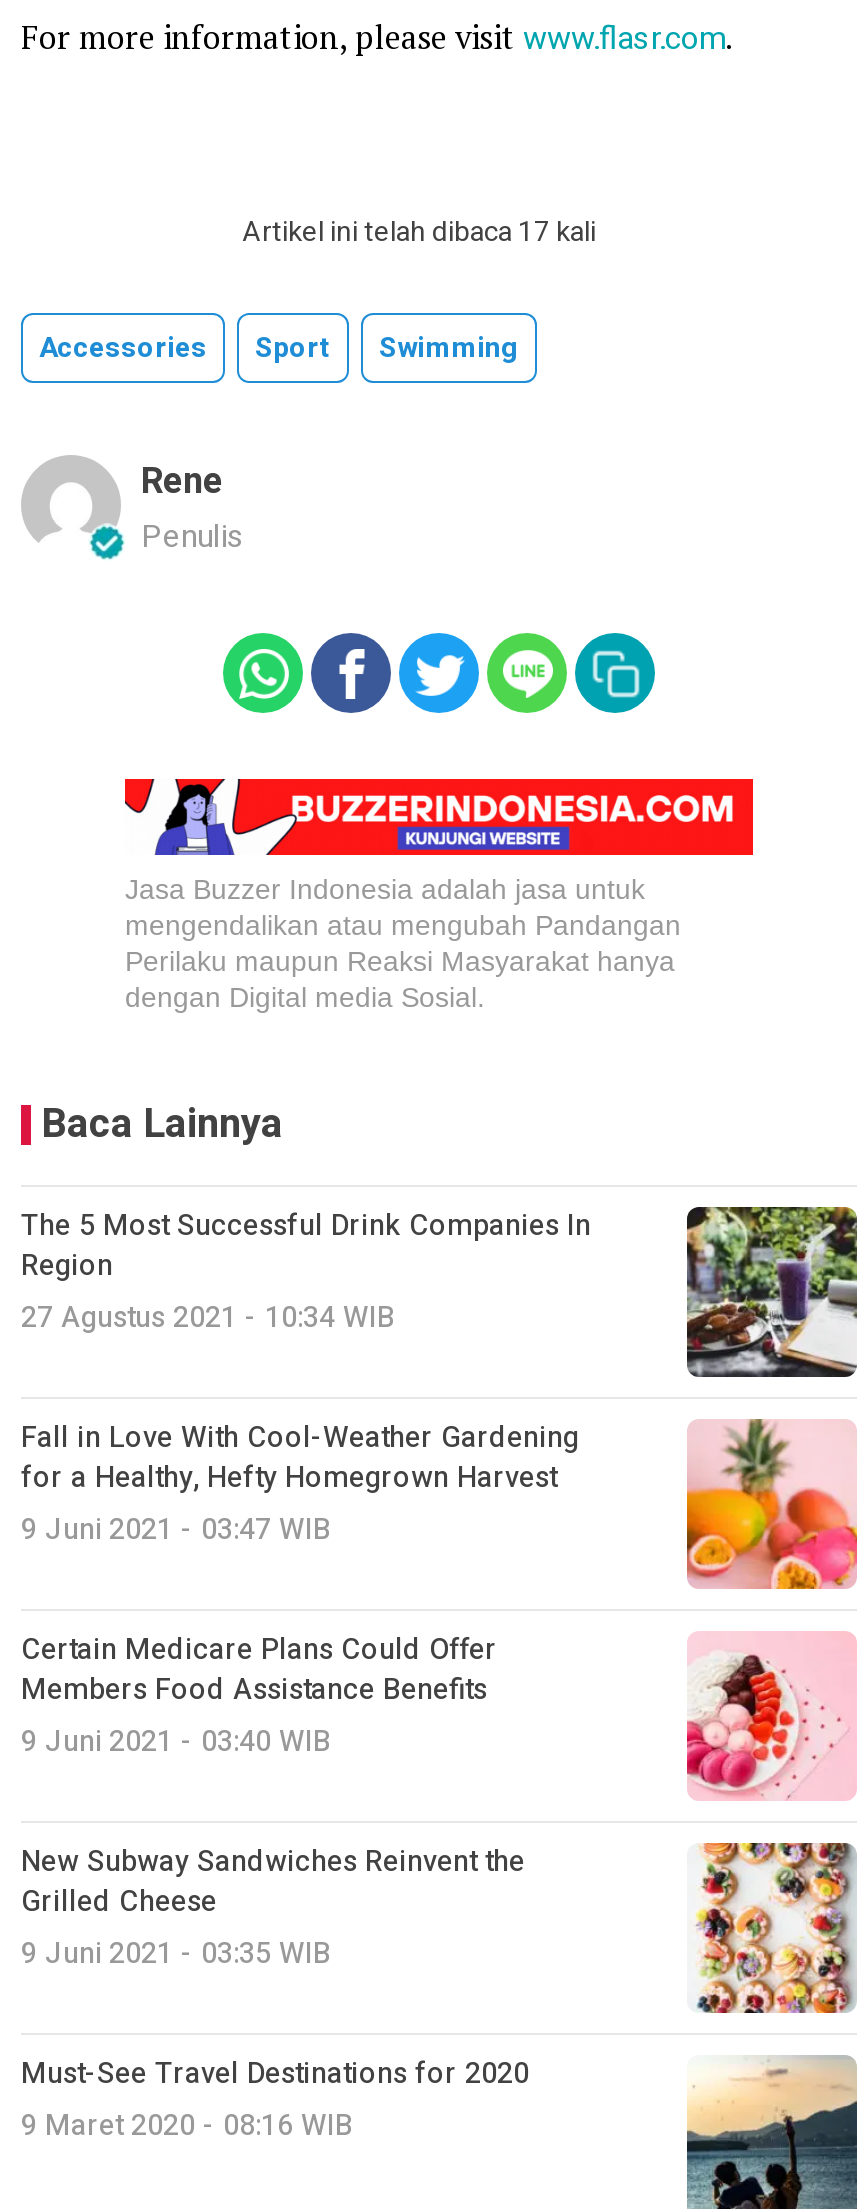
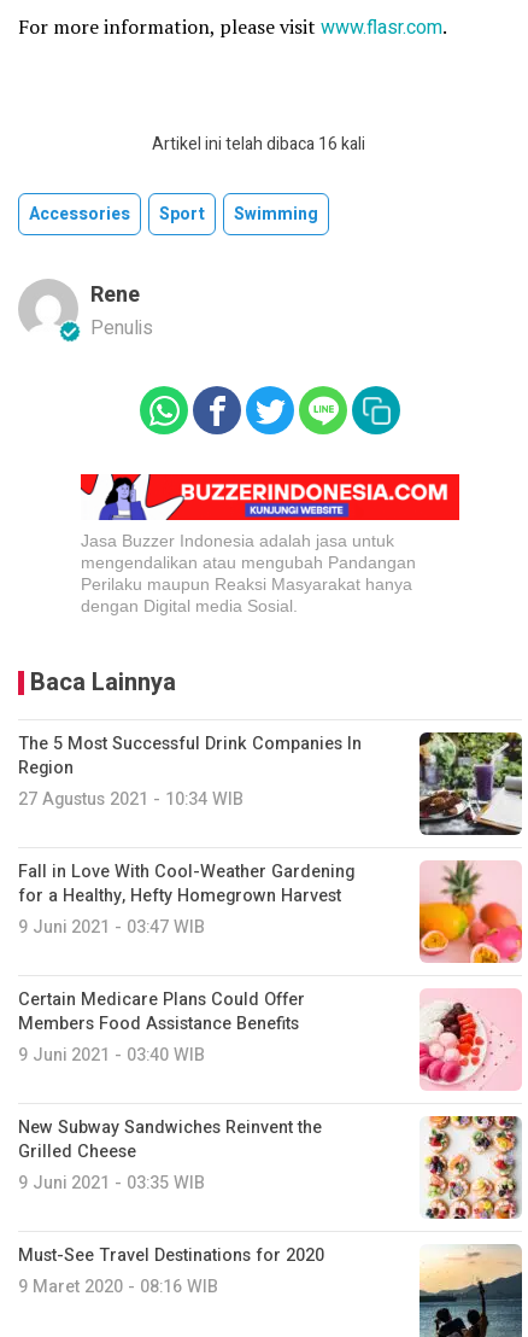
[242,210,596,252] Artikel ini telah dibaca 17 kali -> [151,131,365,156] Artikel ini telah dibaca 16 kali

